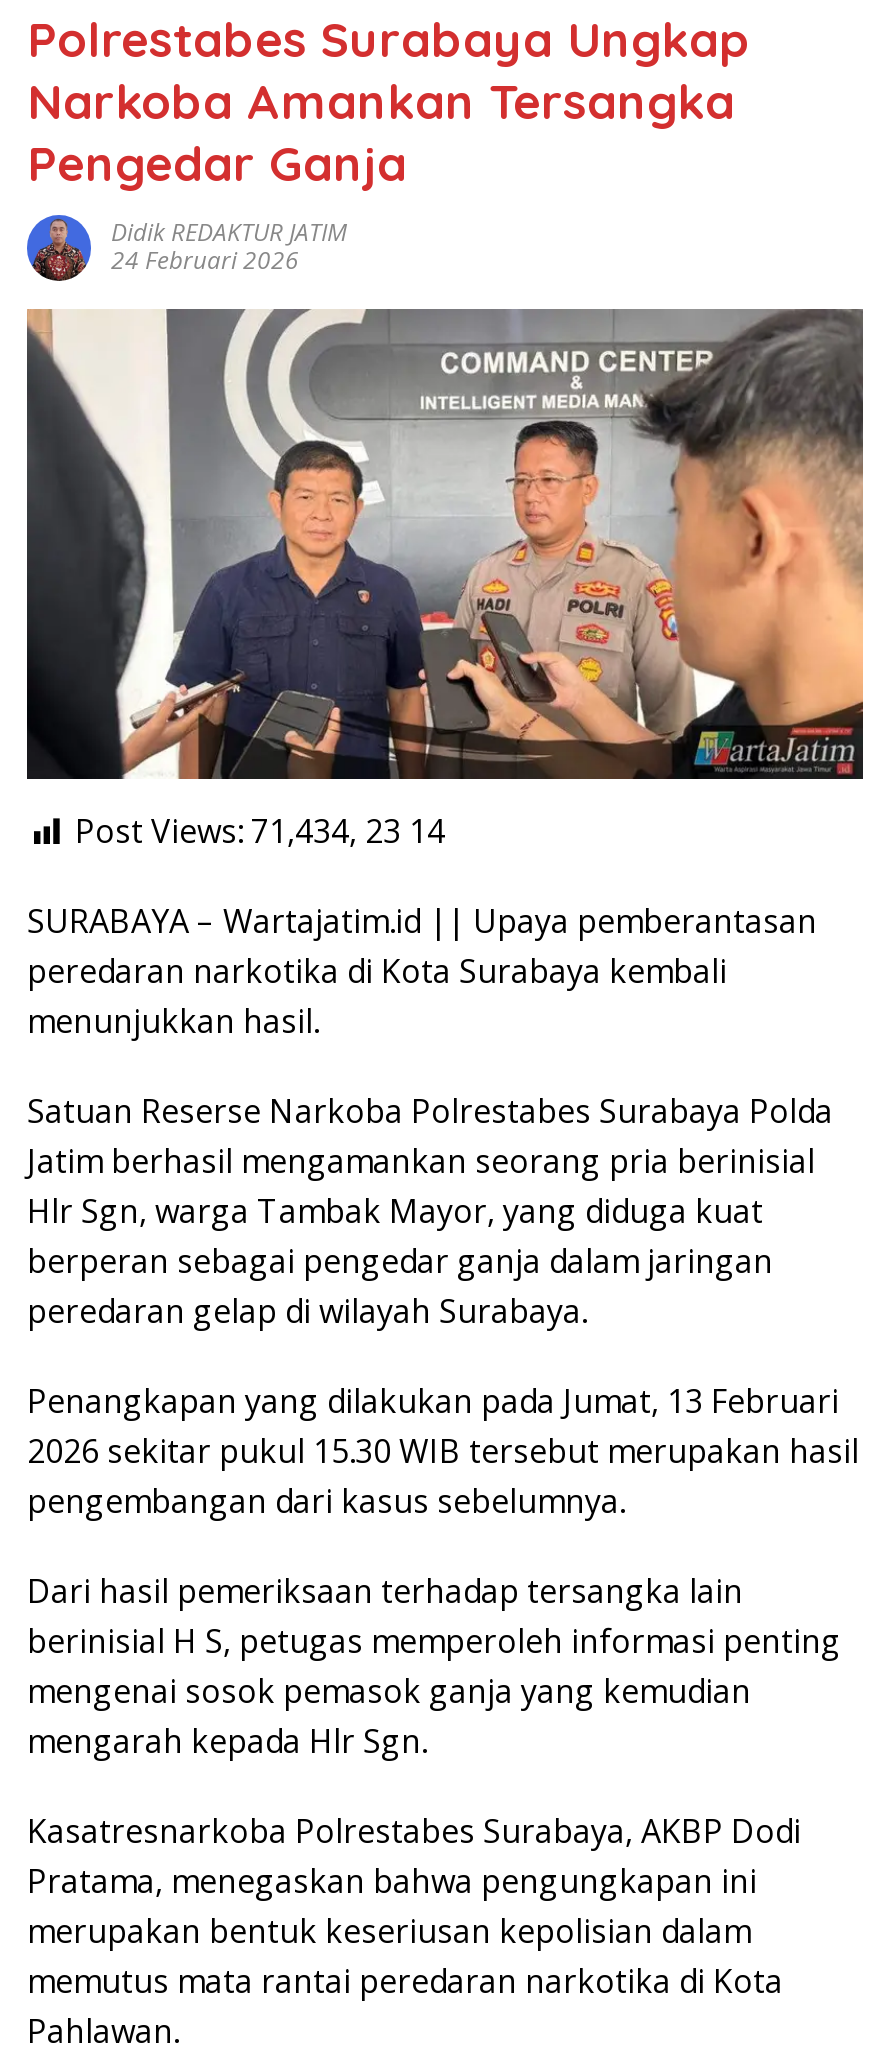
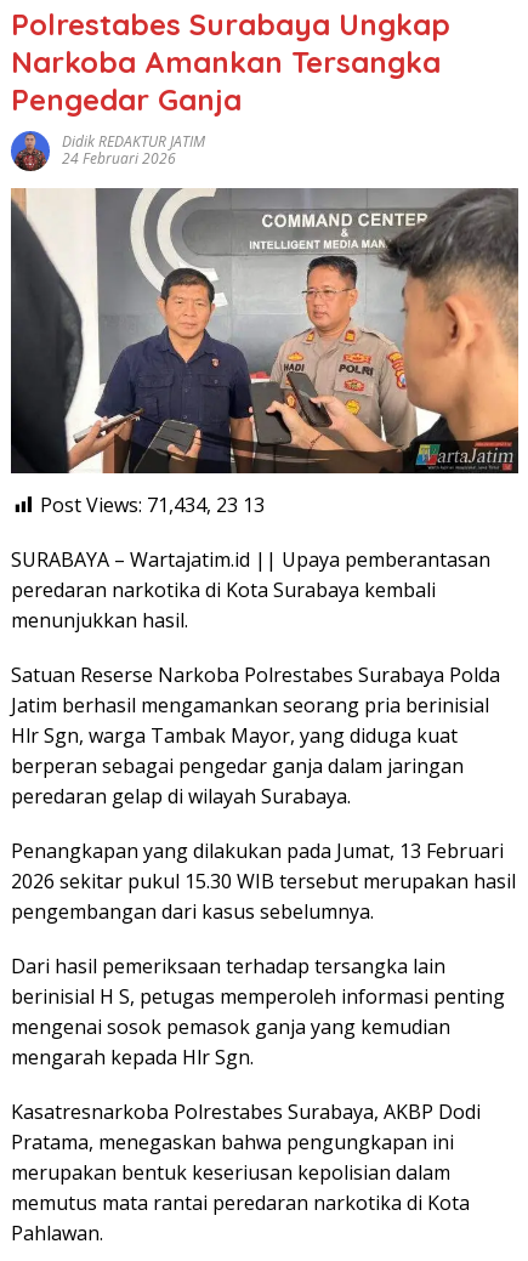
[75,809,445,853] Post Views: 71,434, 23 14 -> [40,492,265,519] Post Views: 71,434, 23 13

